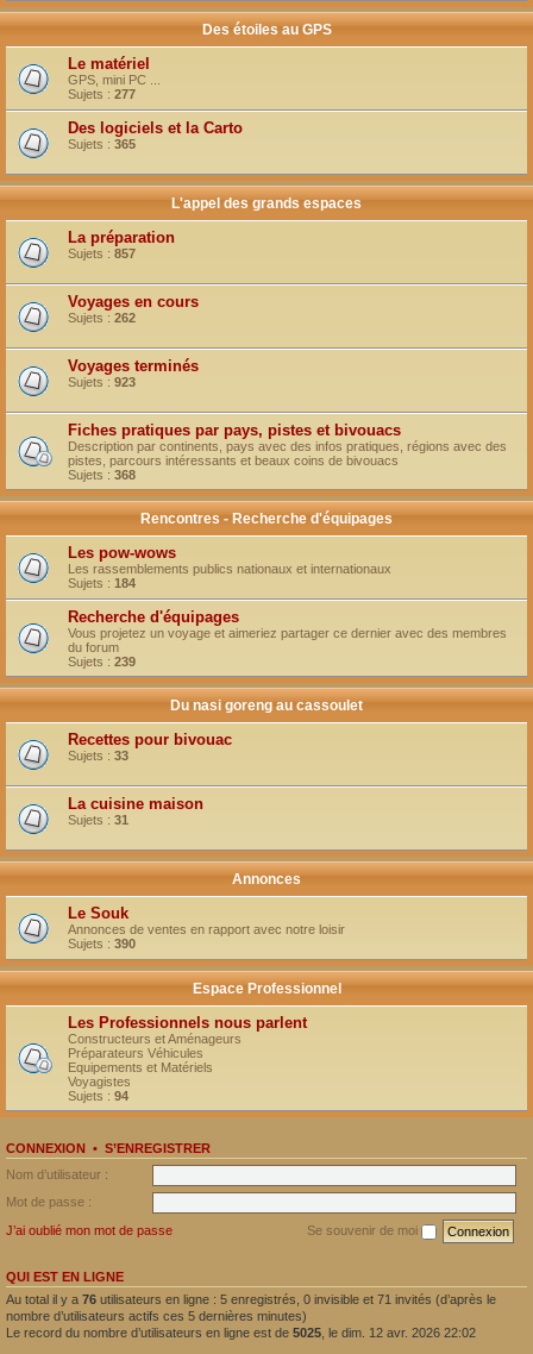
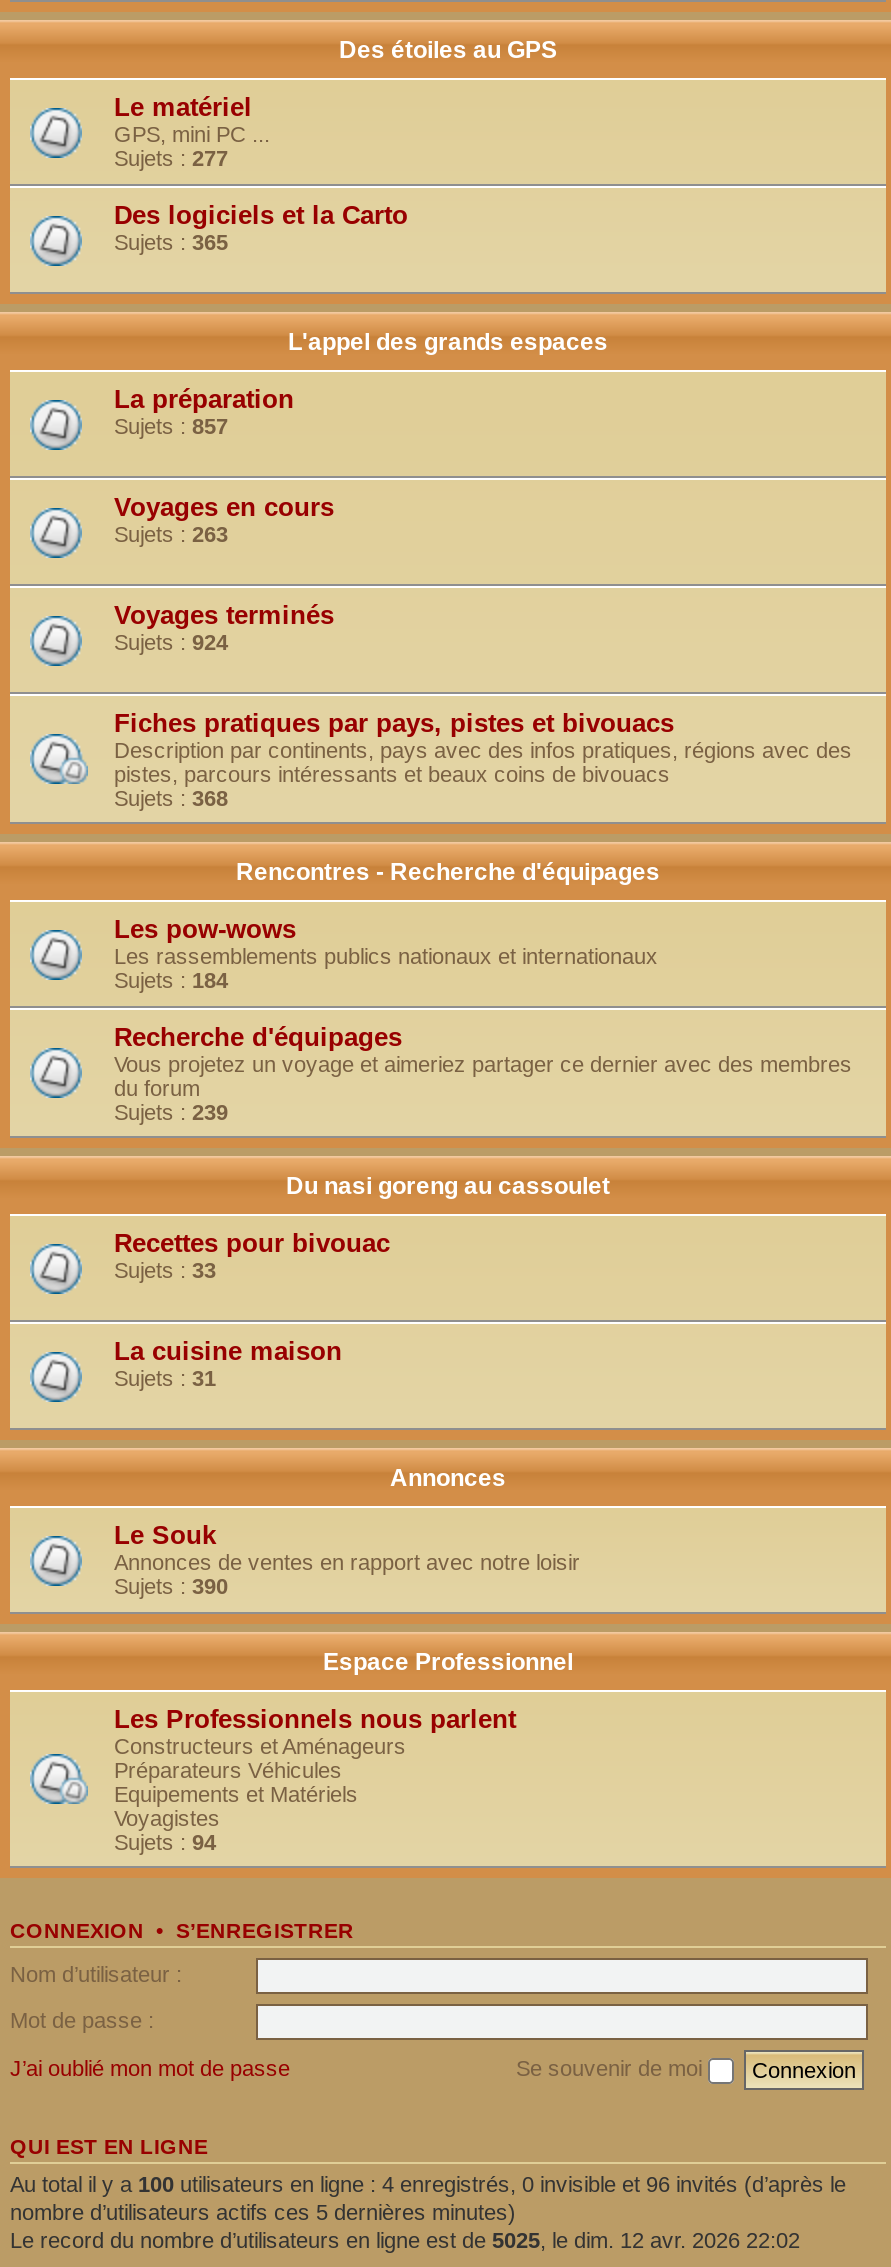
[68,311,136,325] Sujets : 262 -> [114,522,228,546] Sujets : 263
[68,375,136,389] Sujets : 923 -> [114,630,228,654] Sujets : 924
[6,1292,496,1306] Au total il y a 76 utilisateurs en ligne : 5 enregistrés, 0 invisible et 71 invités (d’après le -> [10,2171,846,2195] Au total il y a 100 utilisateurs en ligne : 4 enregistrés, 0 invisible et 96 invités (d’après le

